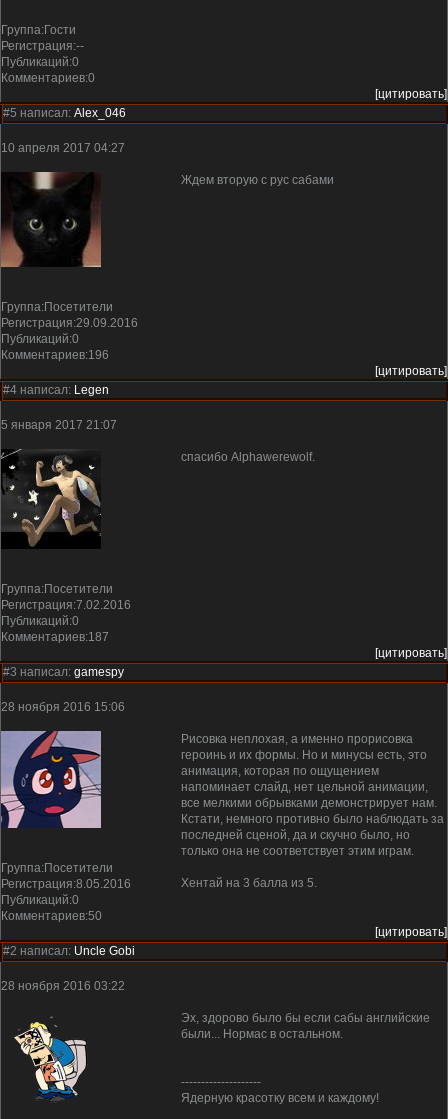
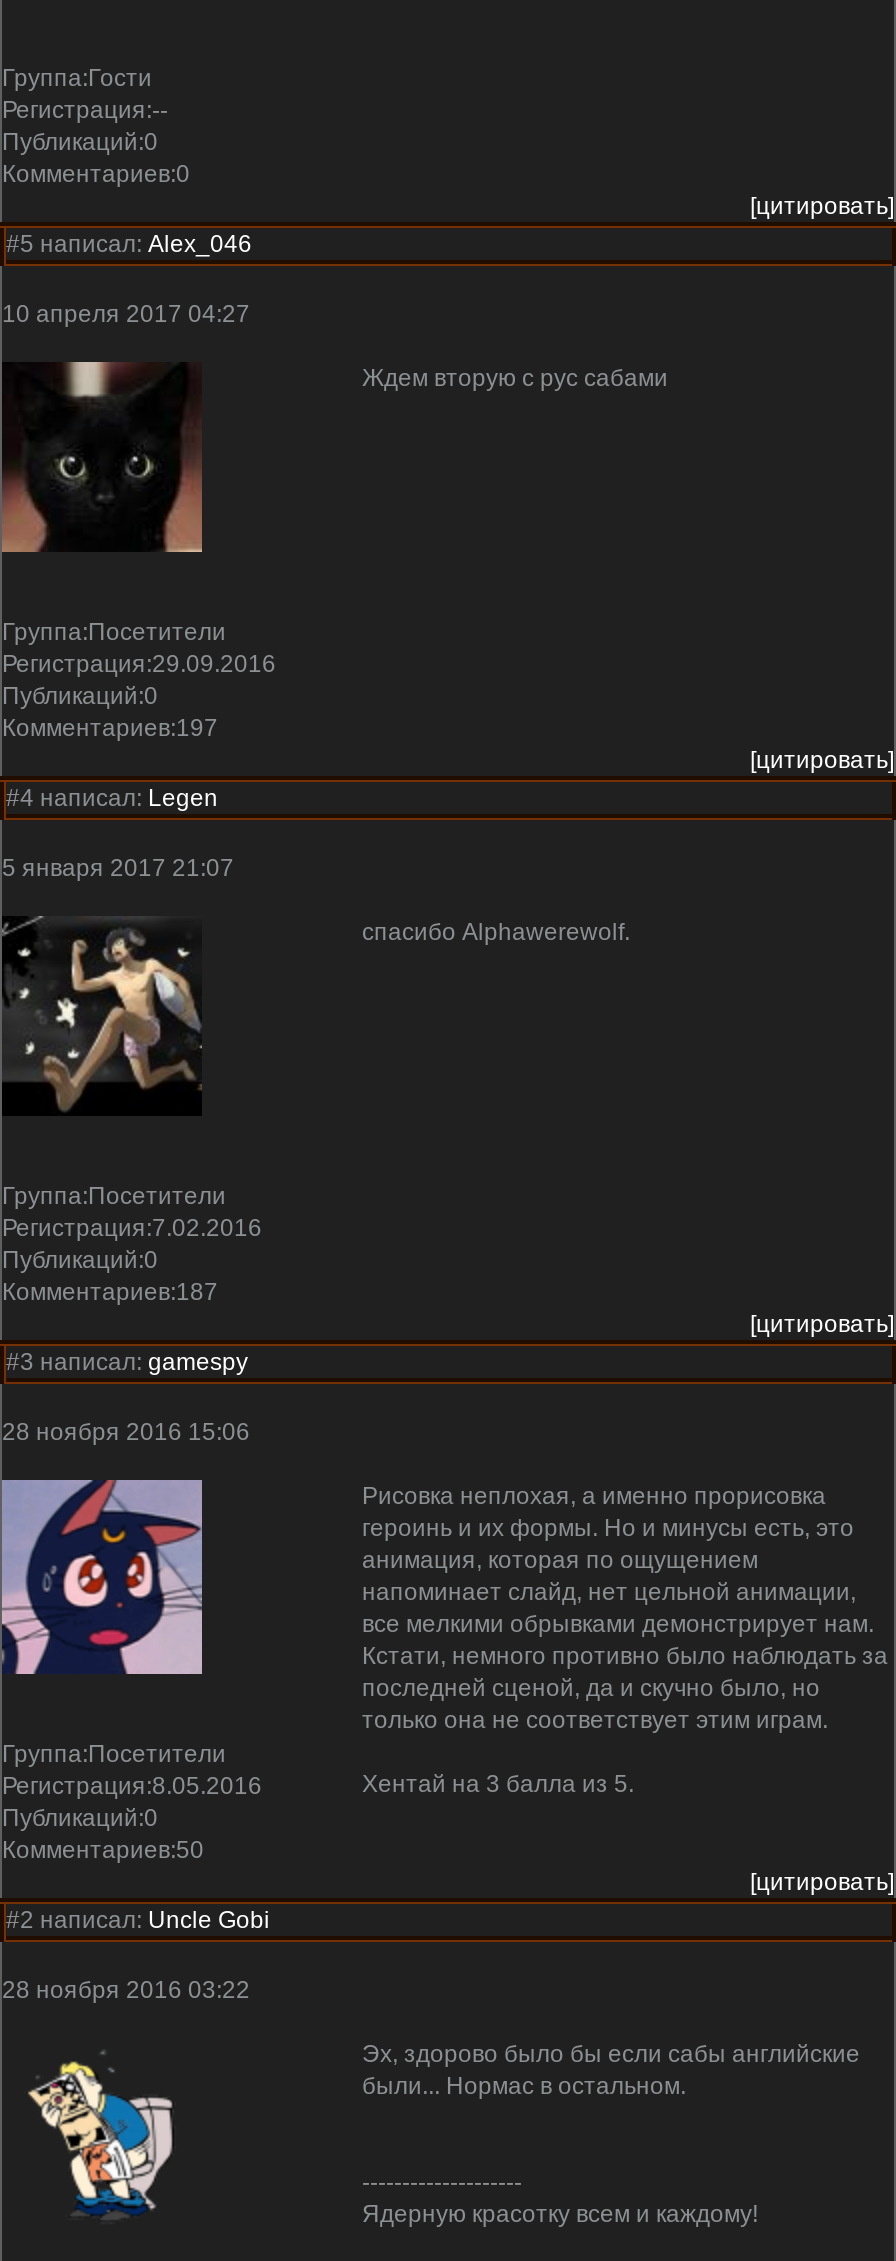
[1,348,109,362] Комментариев:196 -> [2,714,218,742] Комментариев:197

